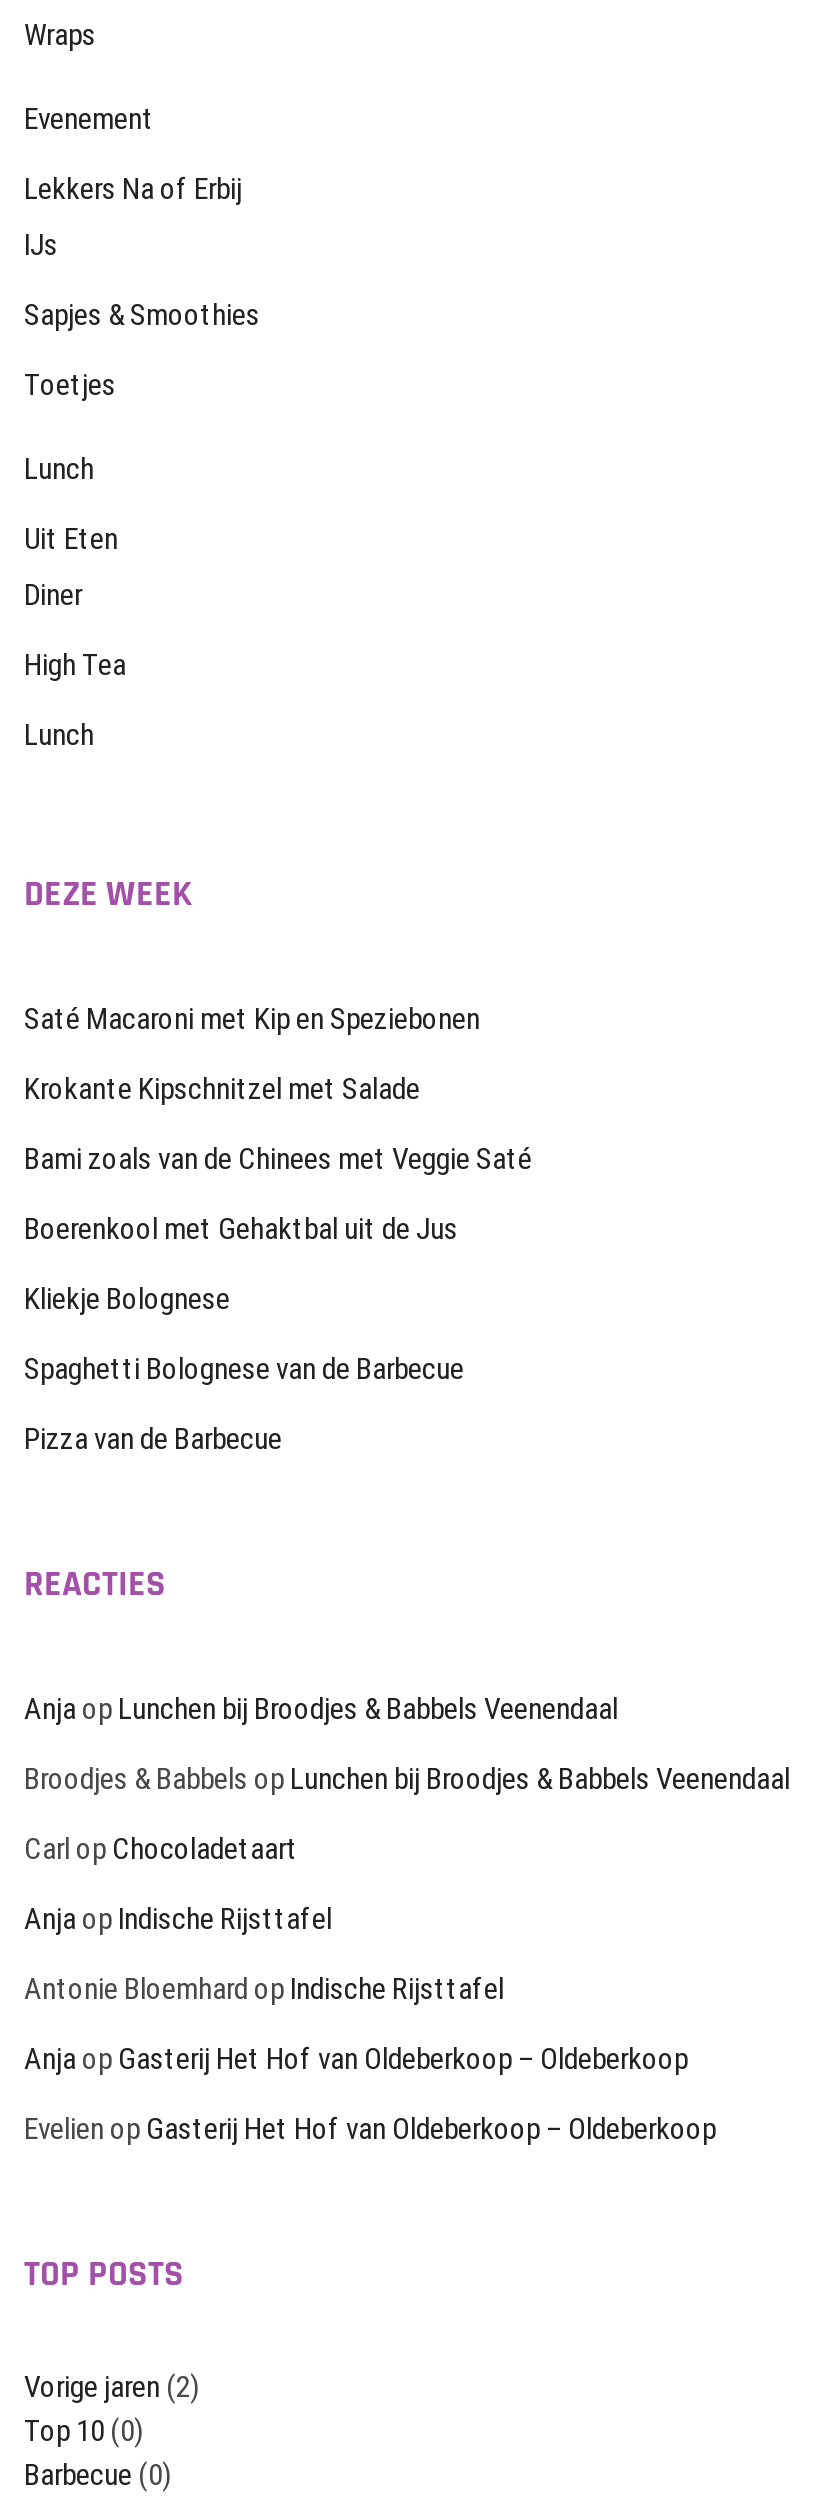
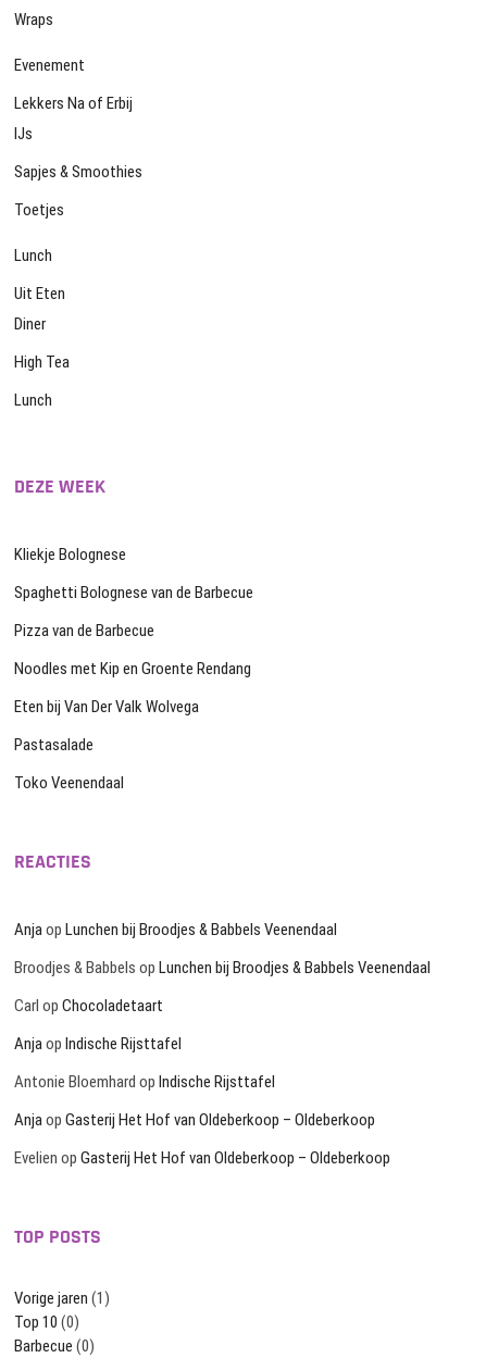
[24,1001,532,1247] Saté Macaroni met Kip en Speziebonen | Krokante Kipschnitzel met Salade | Bami zoals van de Chinees met Veggie Saté | Boerenkool met Gehaktbal uit de Jus -> none
moved [24,1281,464,1457] -> [15,545,254,640]: Kliekje Bolognese | Spaghetti Bolognese van de Barbecue | Pizza van de Barbecue
none -> [15,659,252,793] Noodles met Kip en Groente Rendang | Eten bij Van Der Valk Wolvega | Pastasalade | Toko Veenendaal
[24,2369,200,2405] Vorige jaren (2) -> [15,1288,110,1308] Vorige jaren (1)

